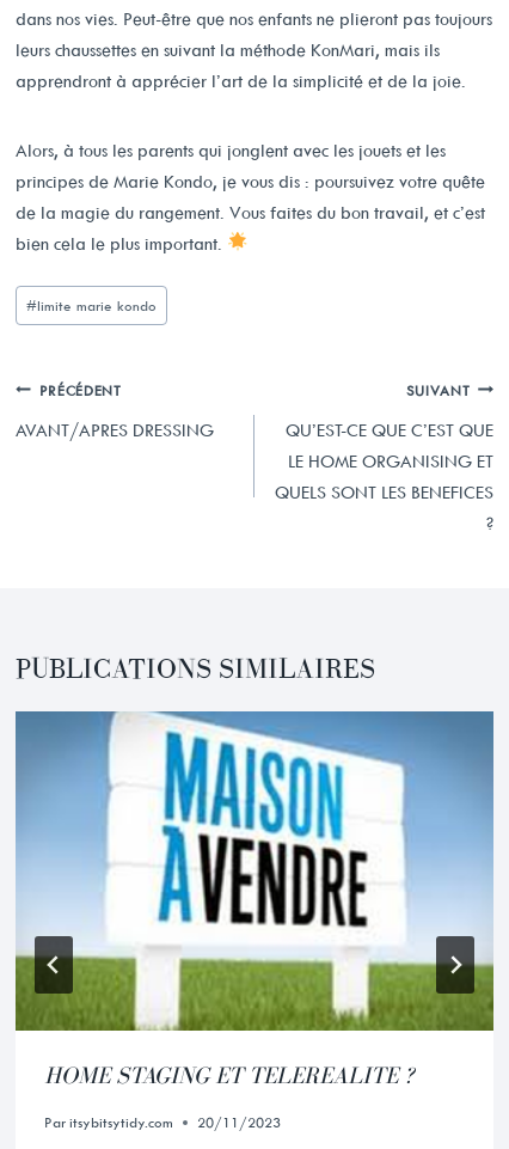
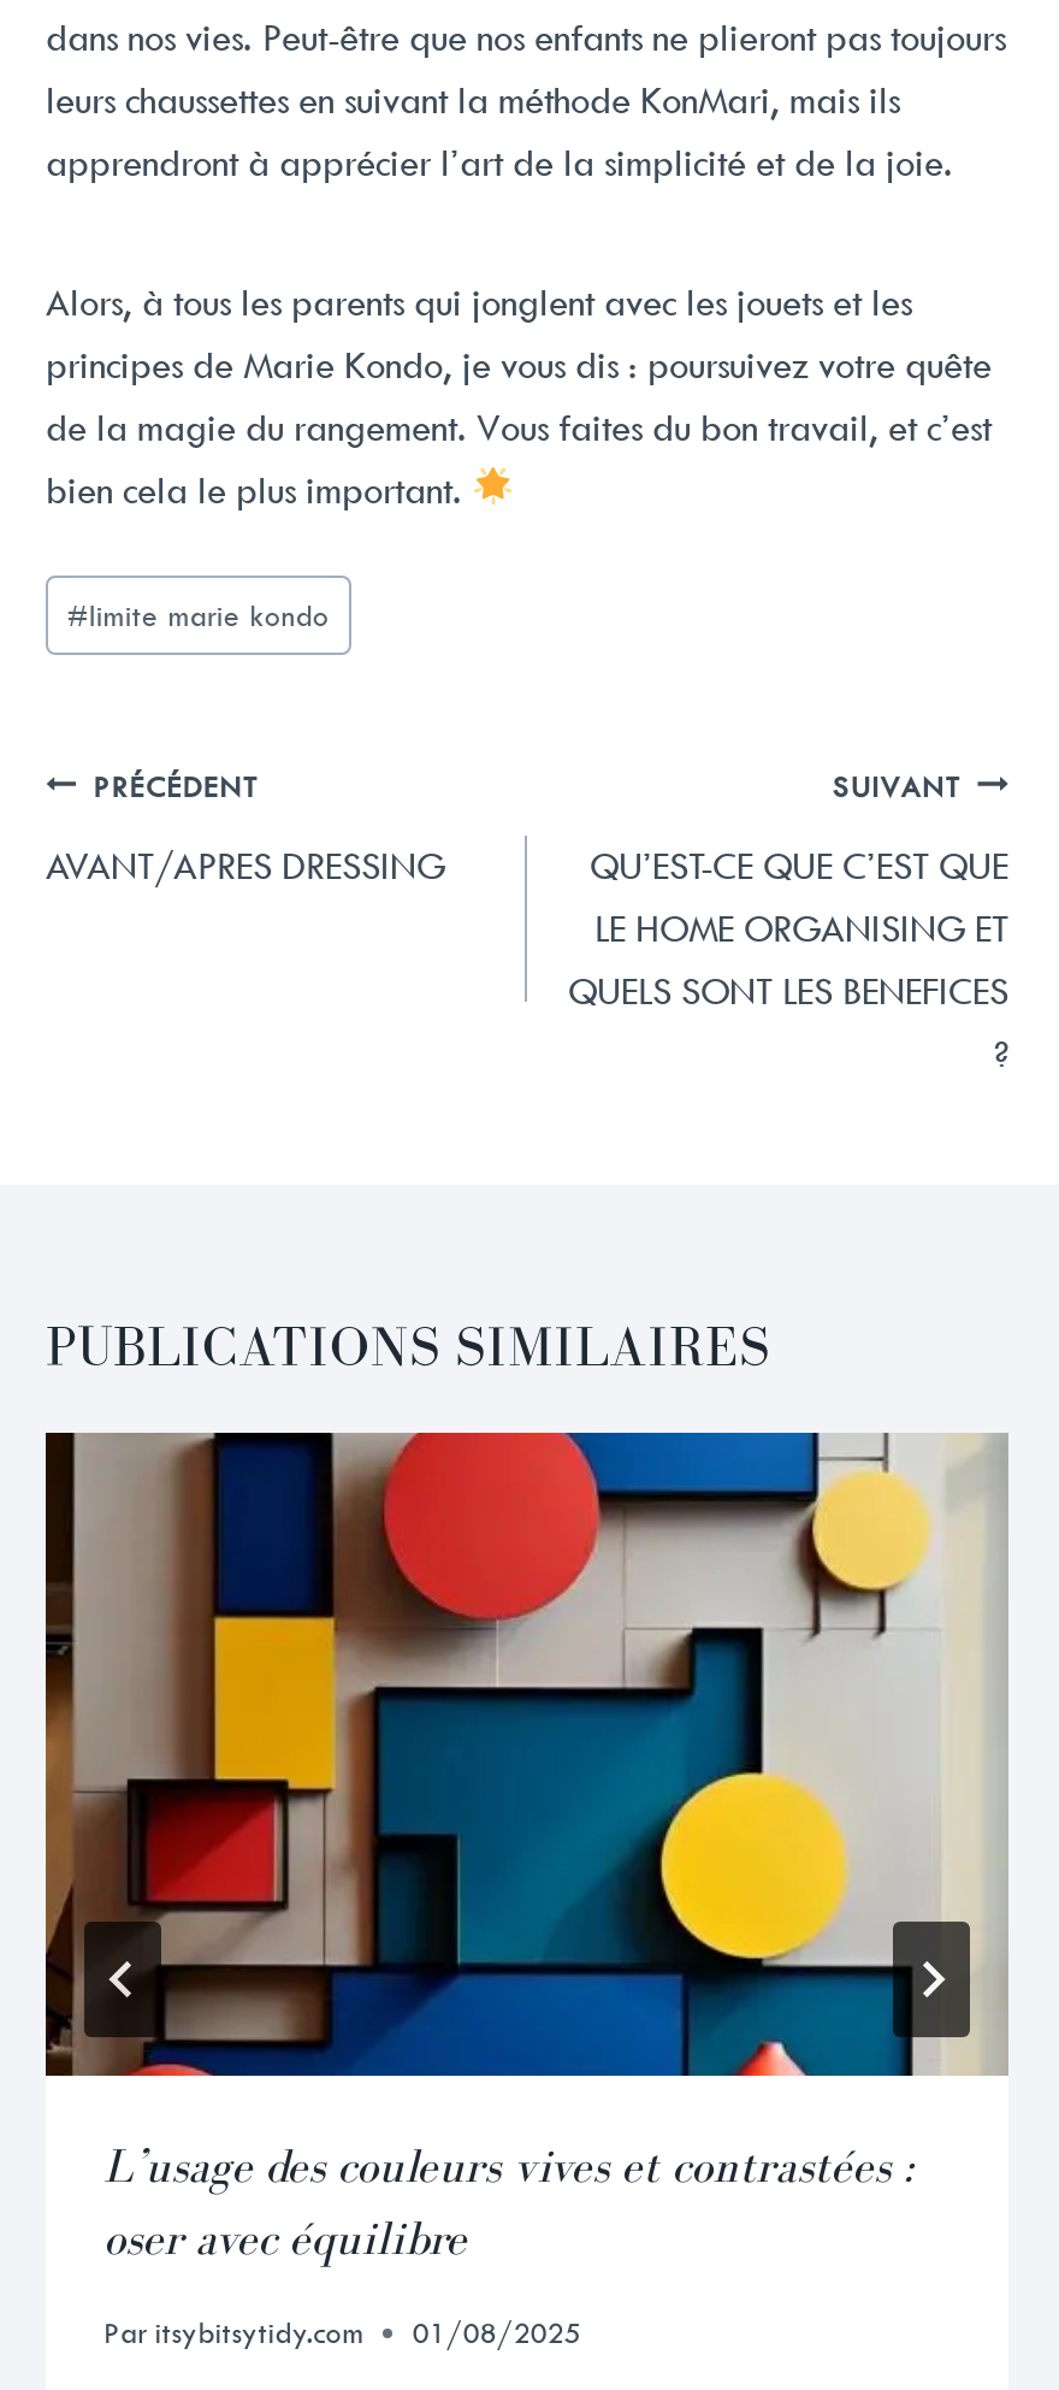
[14,710,493,1090] [image] | HOME STAGING ET TELEREALITE ? -> [43,1430,1008,2268] [image] | L’usage des couleurs vives et contrastées : | oser avec équilibre
[44,1113,281,1131] Par itsybitsytidy.com 20/11/2023 -> [103,2314,581,2350] Par itsybitsytidy.com 01/08/2025

